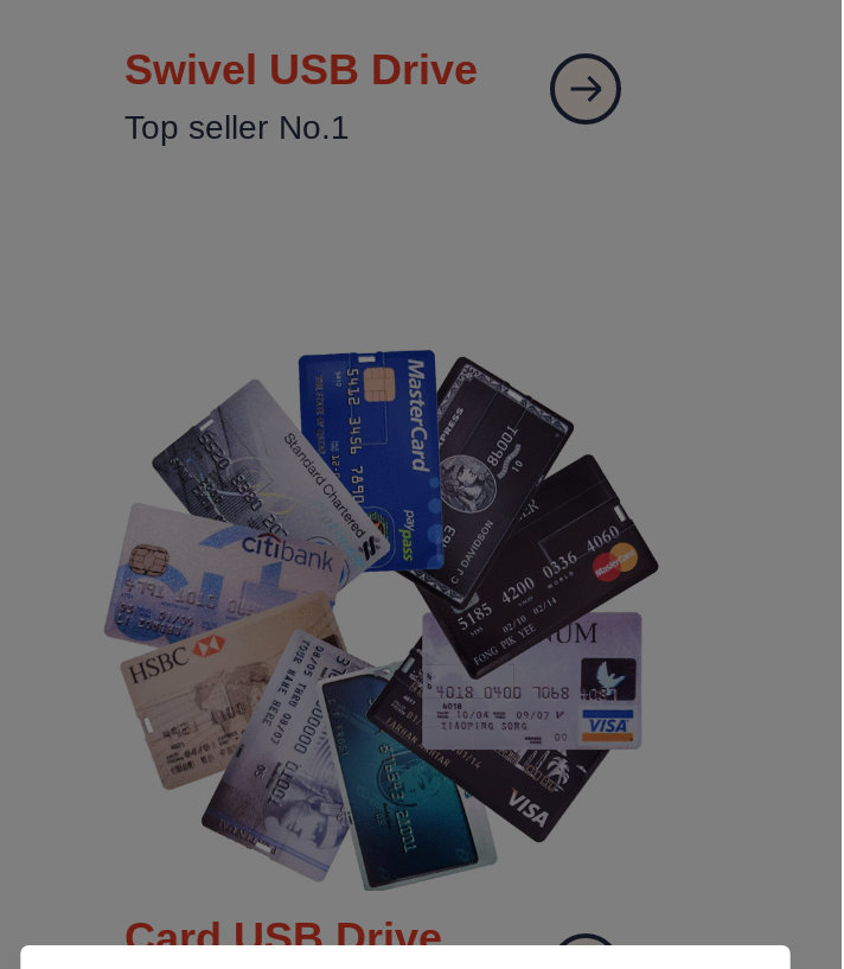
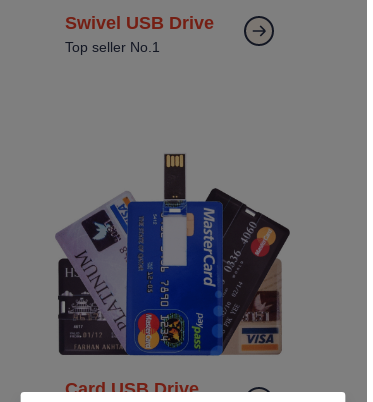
[104,348,652,891] [image] -> [55,142,288,368] [image]

